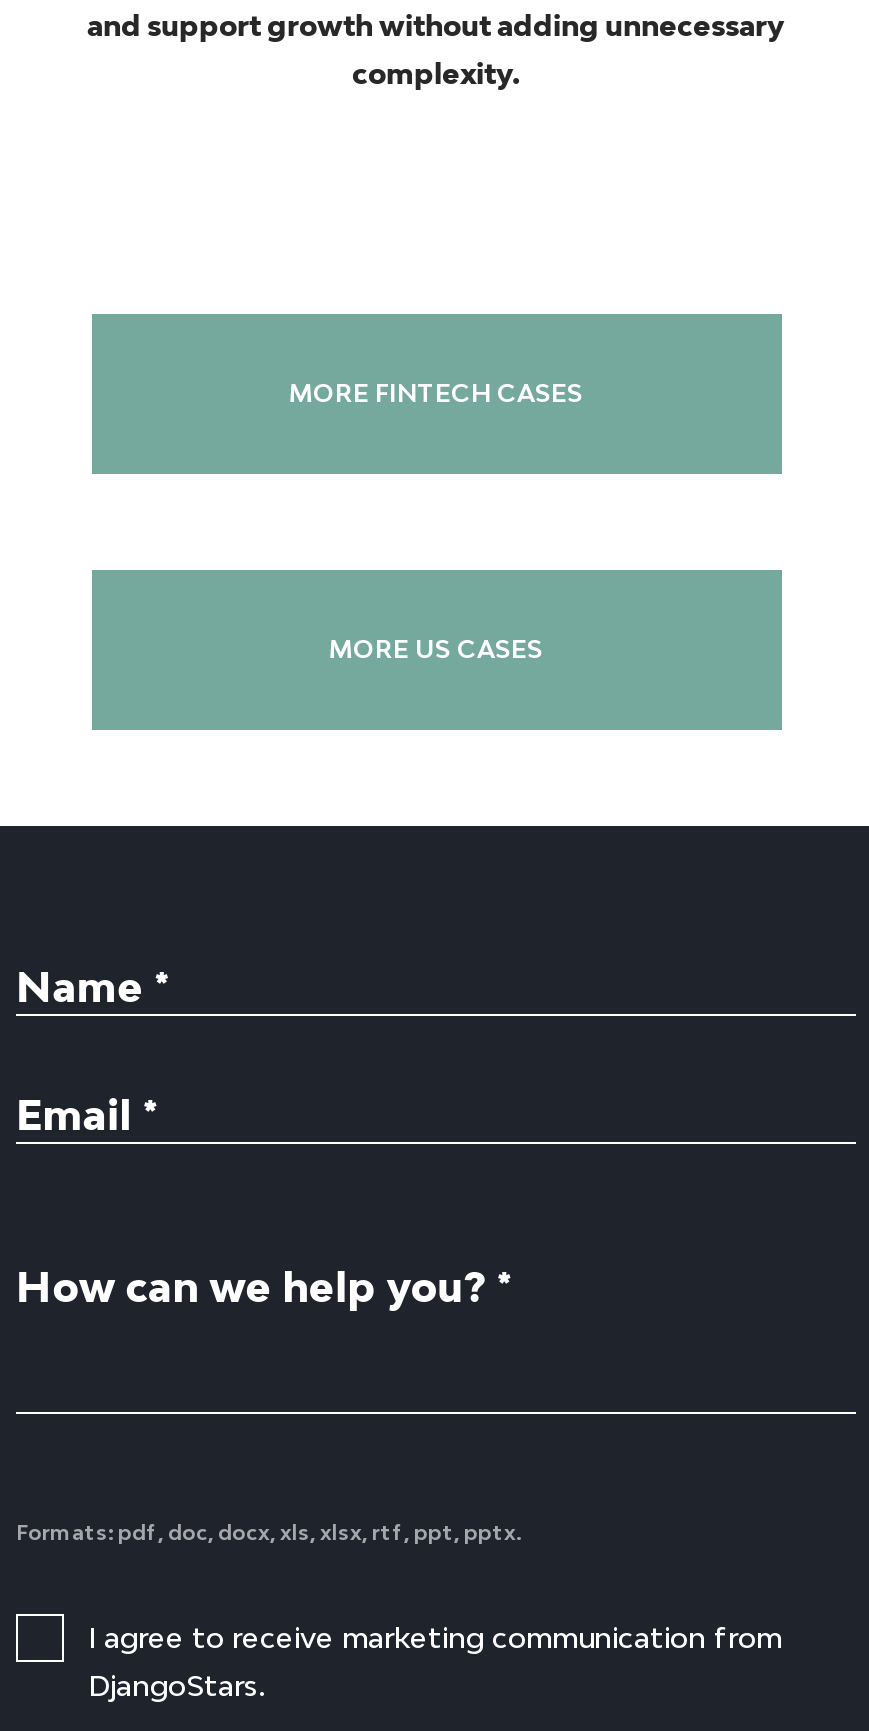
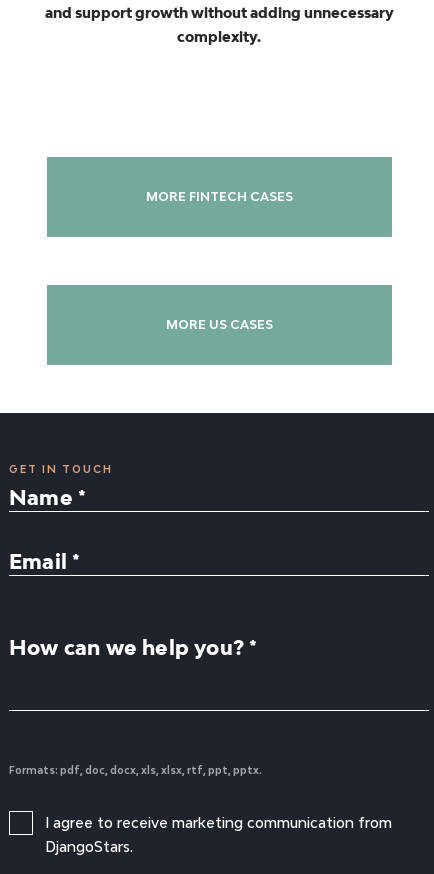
none -> [9,463,113,475] GET IN TOUCH

